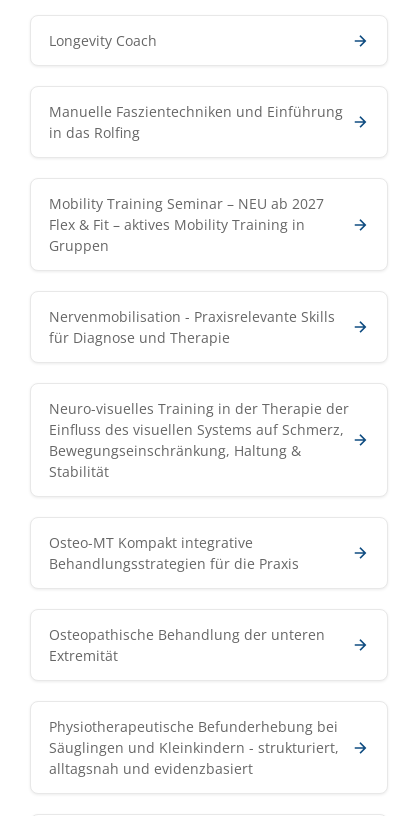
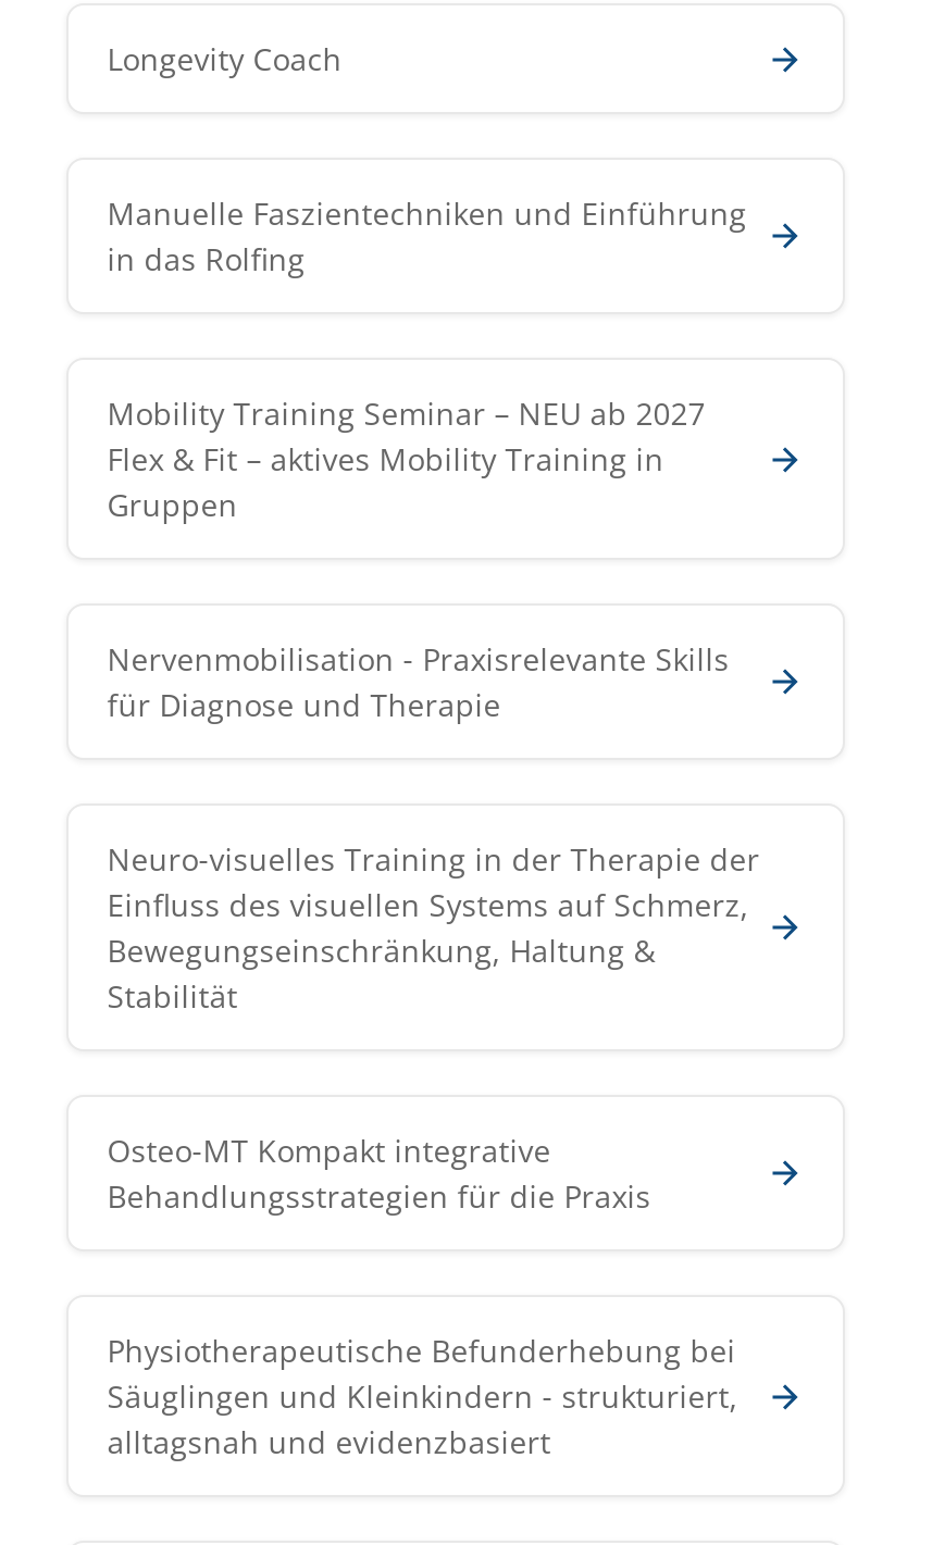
[49,625,325,665] Osteopathische Behandlung der unteren | Extremität -> none

